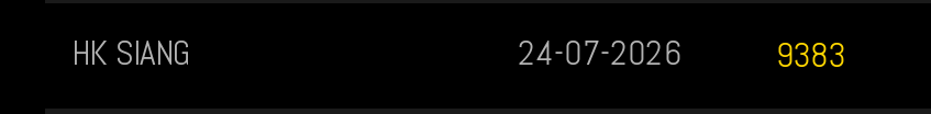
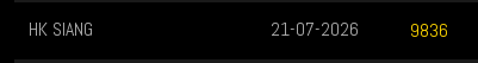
[518,33,681,77] 24-07-2026 -> [271,18,359,42] 21-07-2026
[776,34,846,78] 9383 -> [410,19,449,43] 9836

